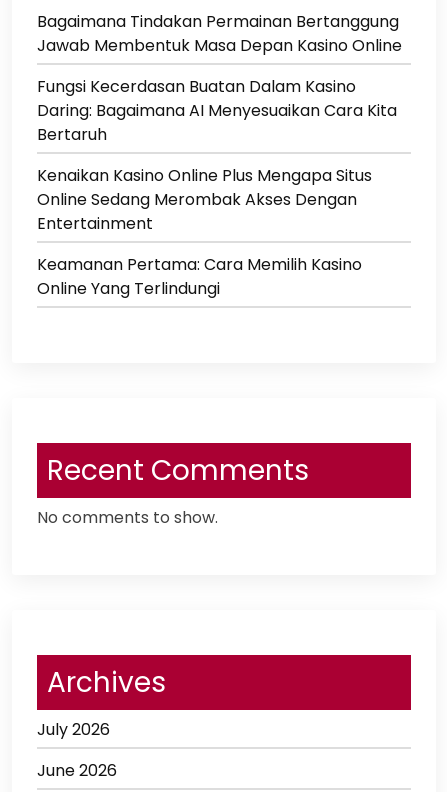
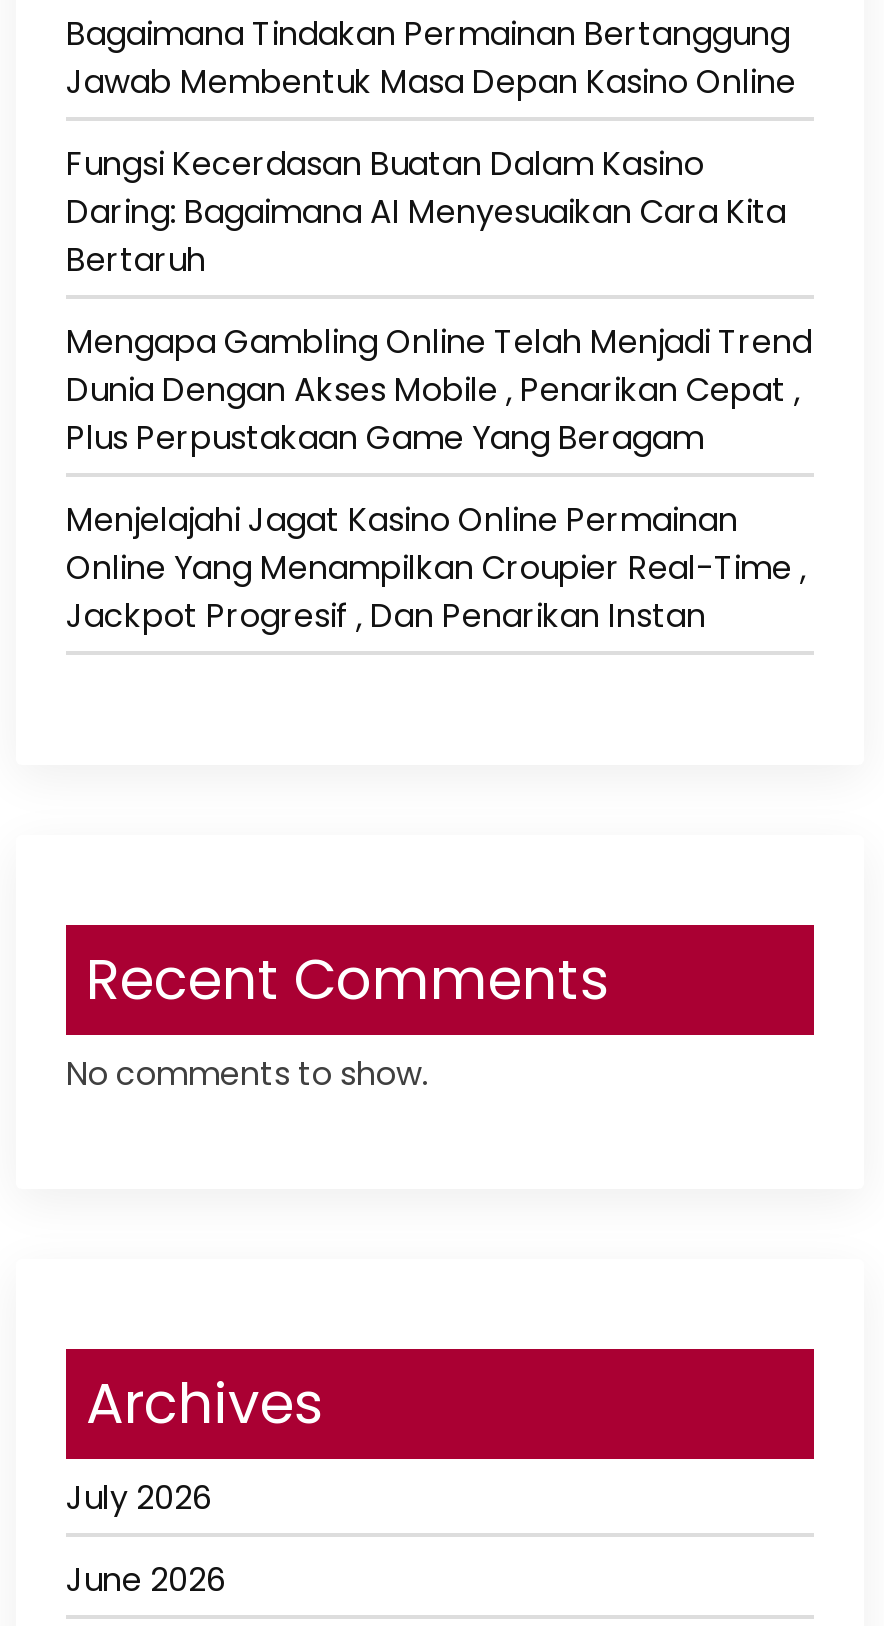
[37,164,372,235] Kenaikan Kasino Online Plus Mengapa Situs | Online Sedang Merombak Akses Dengan | Entertainment -> [66,319,812,461] Mengapa Gambling Online Telah Menjadi Trend | Dunia Dengan Akses Mobile , Penarikan Cepat , | Plus Perpustakaan Game Yang Beragam
[37,253,362,300] Keamanan Pertama: Cara Memilih Kasino | Online Yang Terlindungi -> [66,497,806,639] Menjelajahi Jagat Kasino Online Permainan | Online Yang Menampilkan Croupier Real-Time , | Jackpot Progresif , Dan Penarikan Instan

